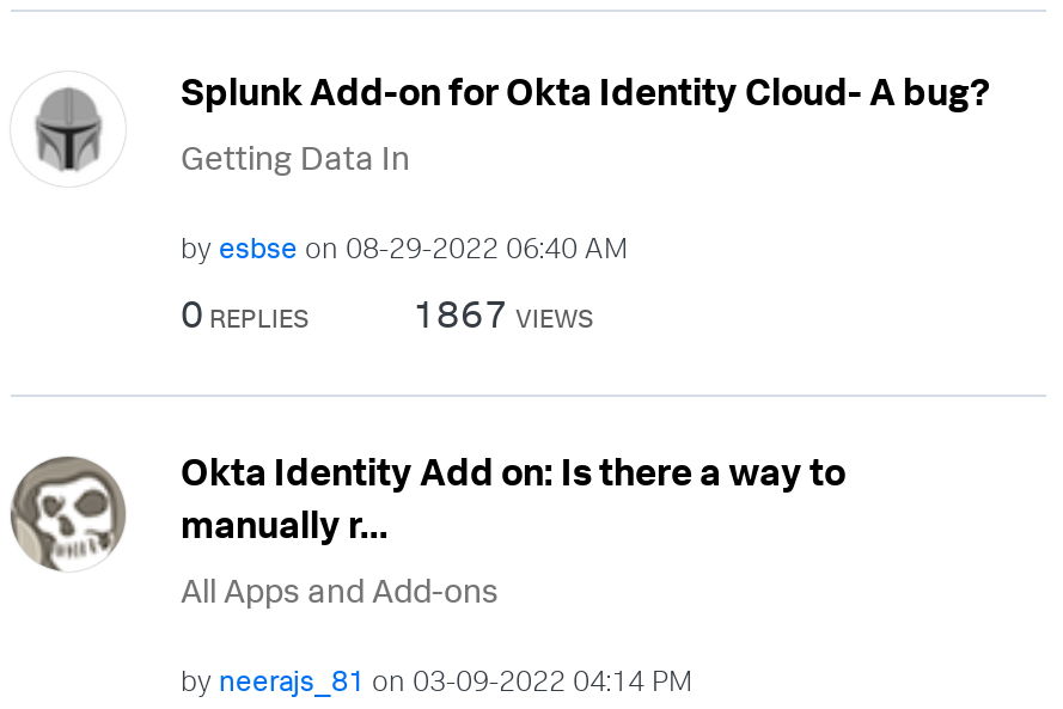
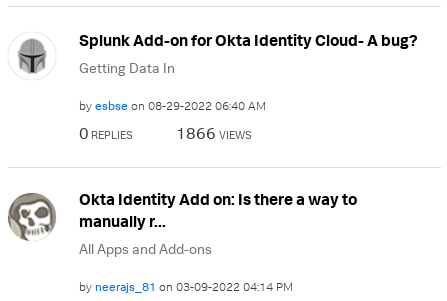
[413,289,594,337] 1867 VIEWS -> [176,123,252,143] 1866 VIEWS

